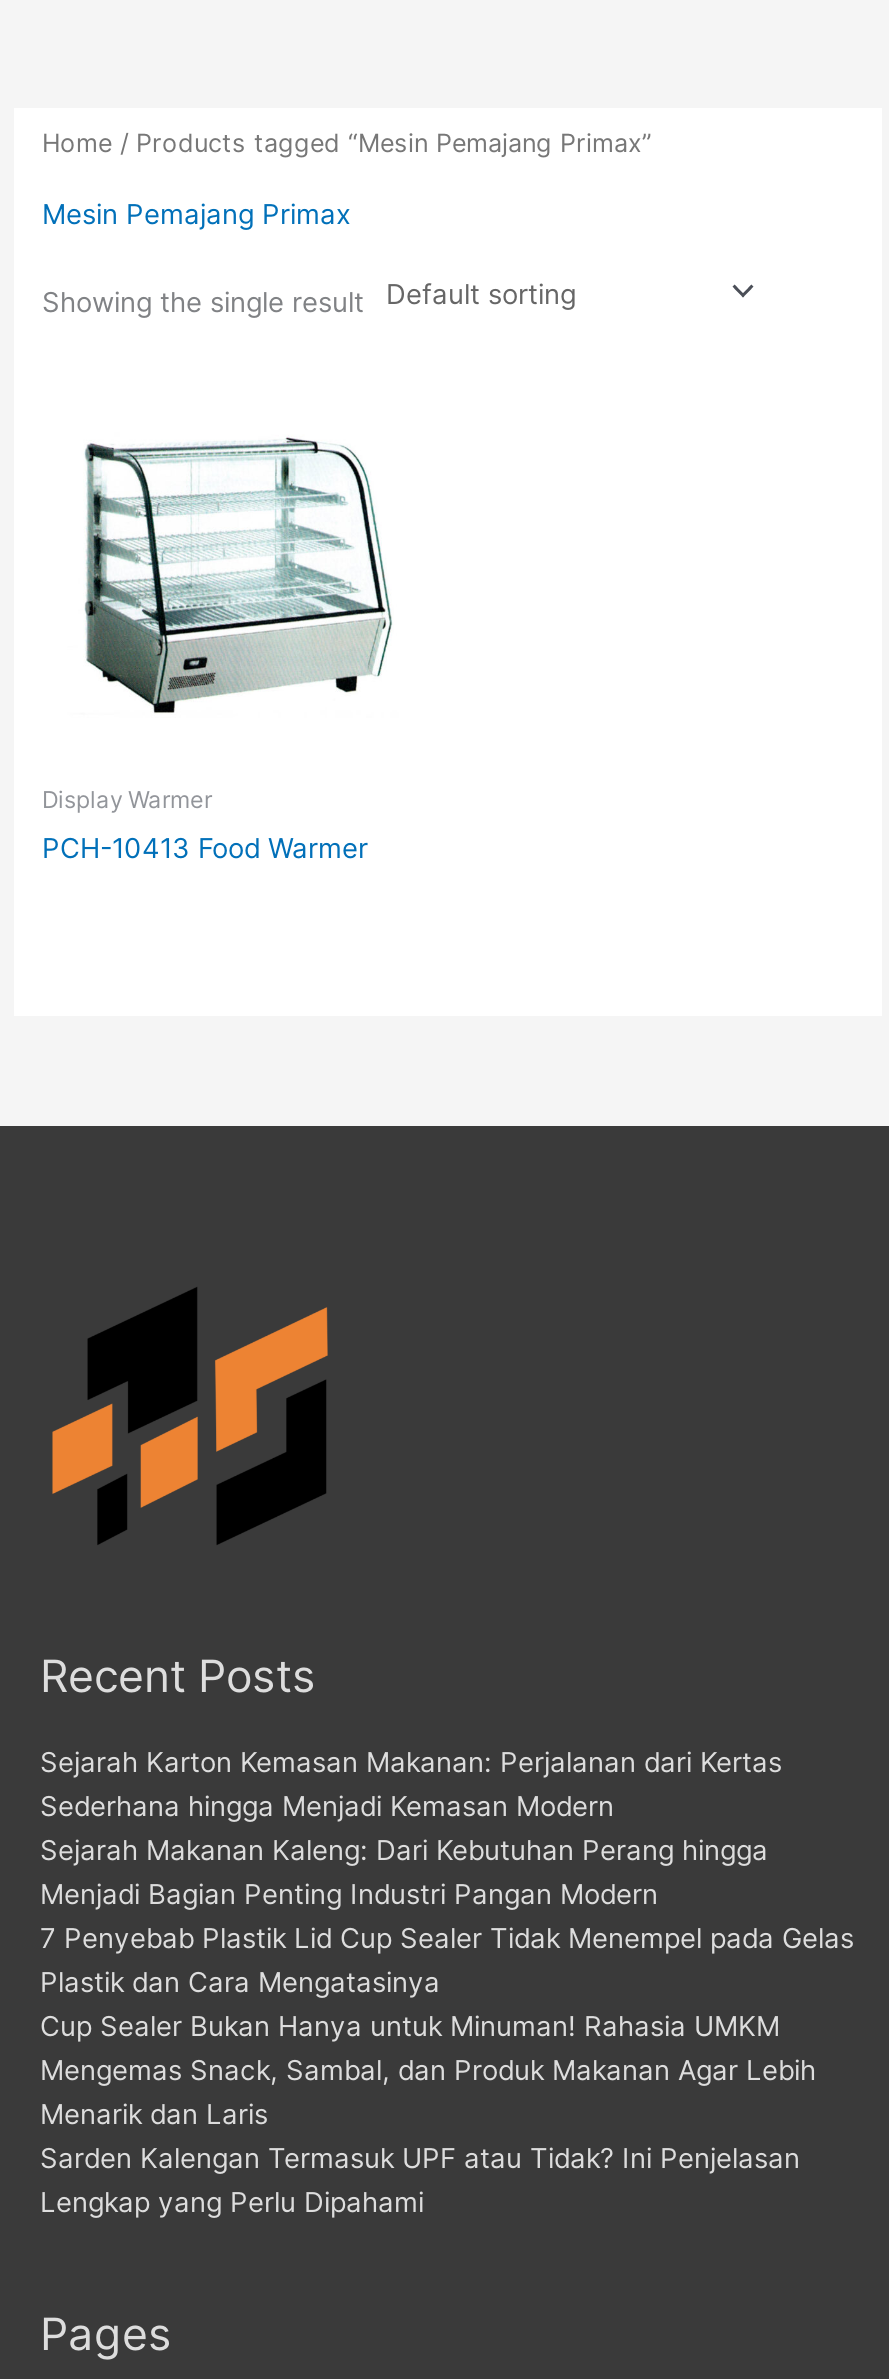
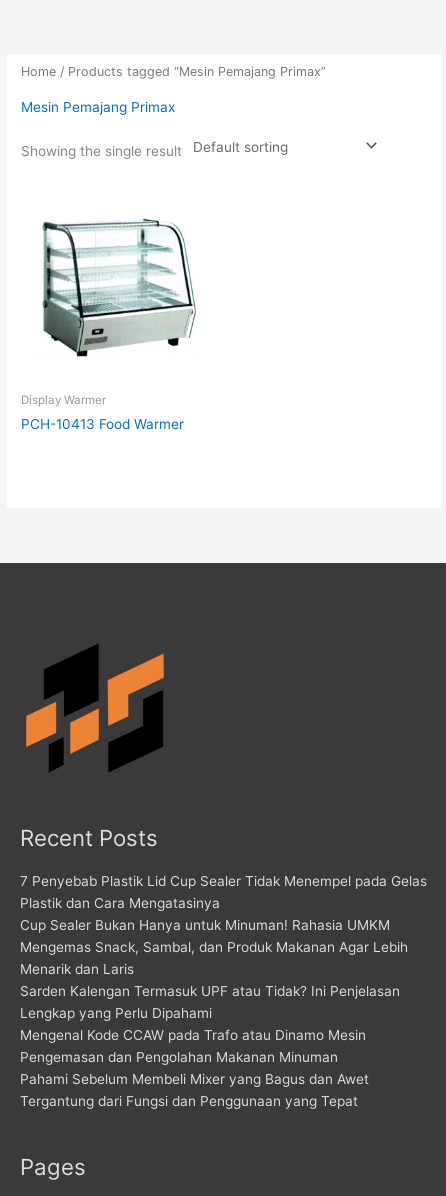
[40,1746,782,1910] Sejarah Karton Kemasan Makanan: Perjalanan dari Kertas | Sederhana hingga Menjadi Kemasan Modern | Sejarah Makanan Kaleng: Dari Kebutuhan Perang hingga | Menjadi Bagian Penting Industri Pangan Modern -> none
moved [40,1922,854,2218] -> [20,873,427,1021]: 7 Penyebab Plastik Lid Cup Sealer Tidak Menempel pada Gelas | Plastik dan Cara Mengatasinya | Cup Sealer Bukan Hanya untuk Minuman! Rahasia UMKM | Mengemas Snack, Sambal, dan Produk Makanan Agar Lebih | Menarik dan Laris | Sarden Kalengan Termasuk UPF atau Tidak? Ini Penjelasan | Lengkap yang Perlu Dipahami
none -> [20,1027,369,1109] Mengenal Kode CCAW pada Trafo atau Dinamo Mesin | Pengemasan dan Pengolahan Makanan Minuman | Pahami Sebelum Membeli Mixer yang Bagus dan Awet | Tergantung dari Fungsi dan Penggunaan yang Tepat

